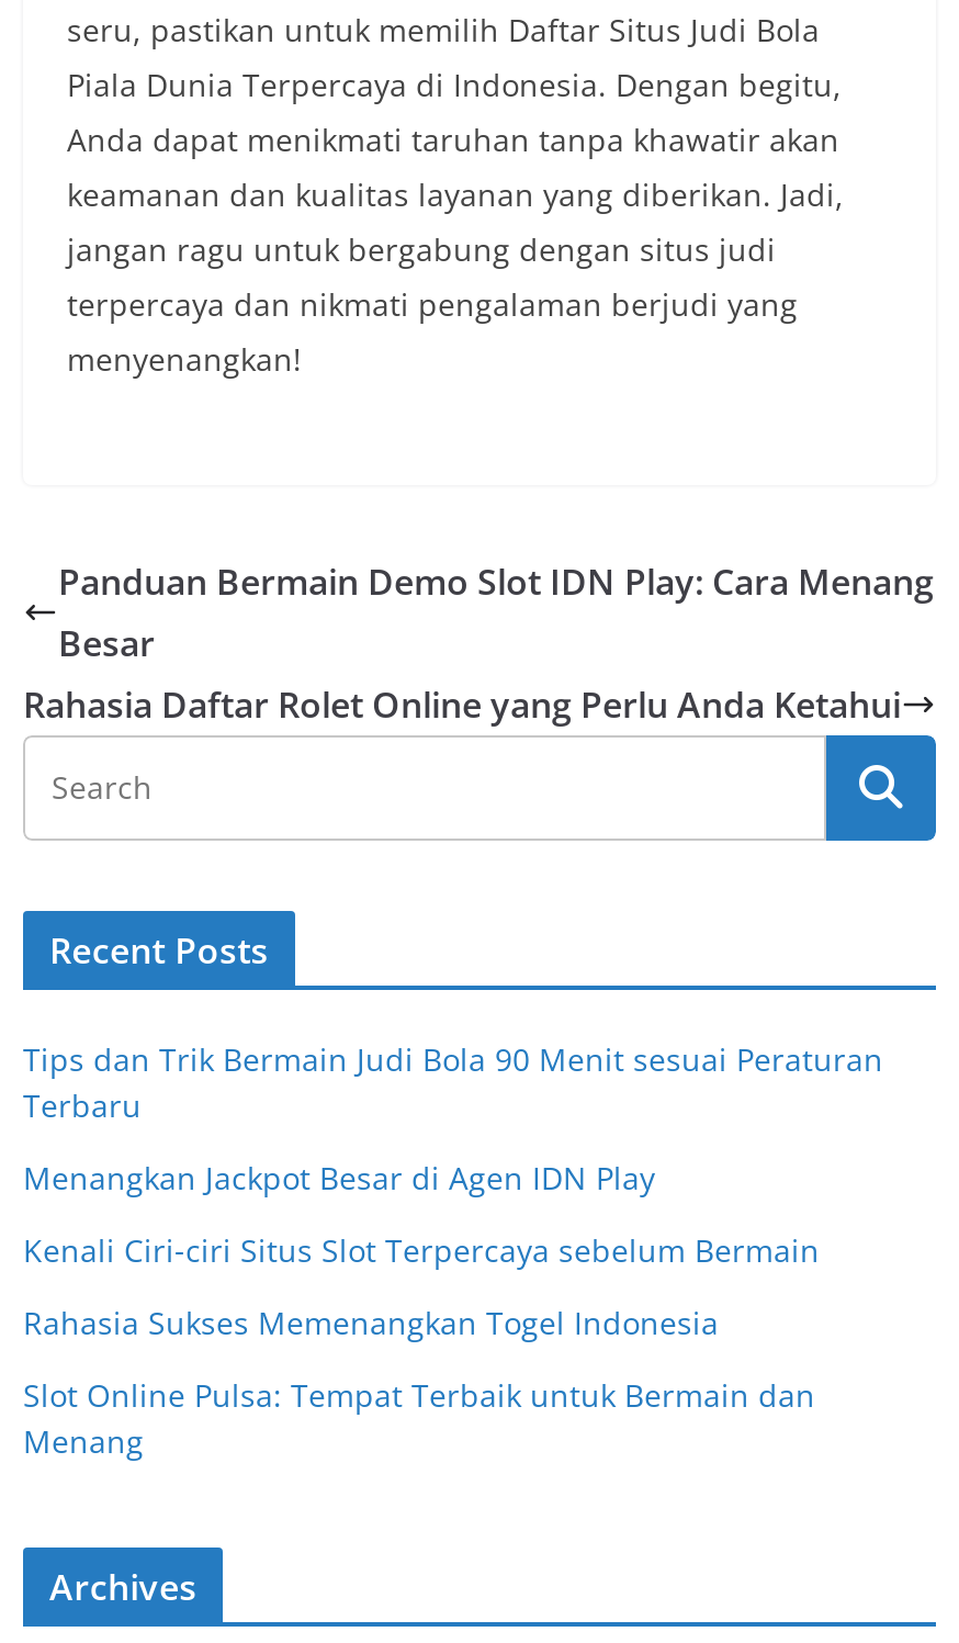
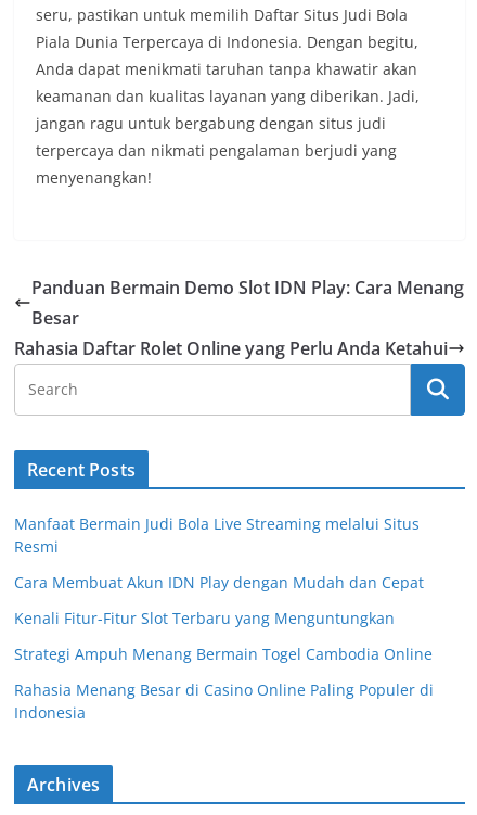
[23,1038,883,1126] Tips dan Trik Bermain Judi Bola 90 Menit sesuai Peraturan | Terbaru -> [14,513,420,557] Manfaat Bermain Judi Bola Live Streaming melalui Situs | Resmi
[23,1157,655,1199] Menangkan Jackpot Besar di Agen IDN Play -> [14,572,424,593] Cara Membuat Akun IDN Play dengan Mudah dan Cepat
[23,1229,820,1271] Kenali Ciri-ciri Situs Slot Terpercaya sebelum Bermain -> [14,608,395,628] Kenali Fitur-Fitur Slot Terbaru yang Menguntungkan
[23,1302,719,1343] Rahasia Sukses Memenangkan Togel Indonesia -> [14,644,433,664] Strategi Ampuh Menang Bermain Togel Cambodia Online
[23,1374,815,1462] Slot Online Pulsa: Tempat Terbaik untuk Bermain dan | Menang -> [14,679,434,723] Rahasia Menang Besar di Casino Online Paling Populer di | Indonesia

